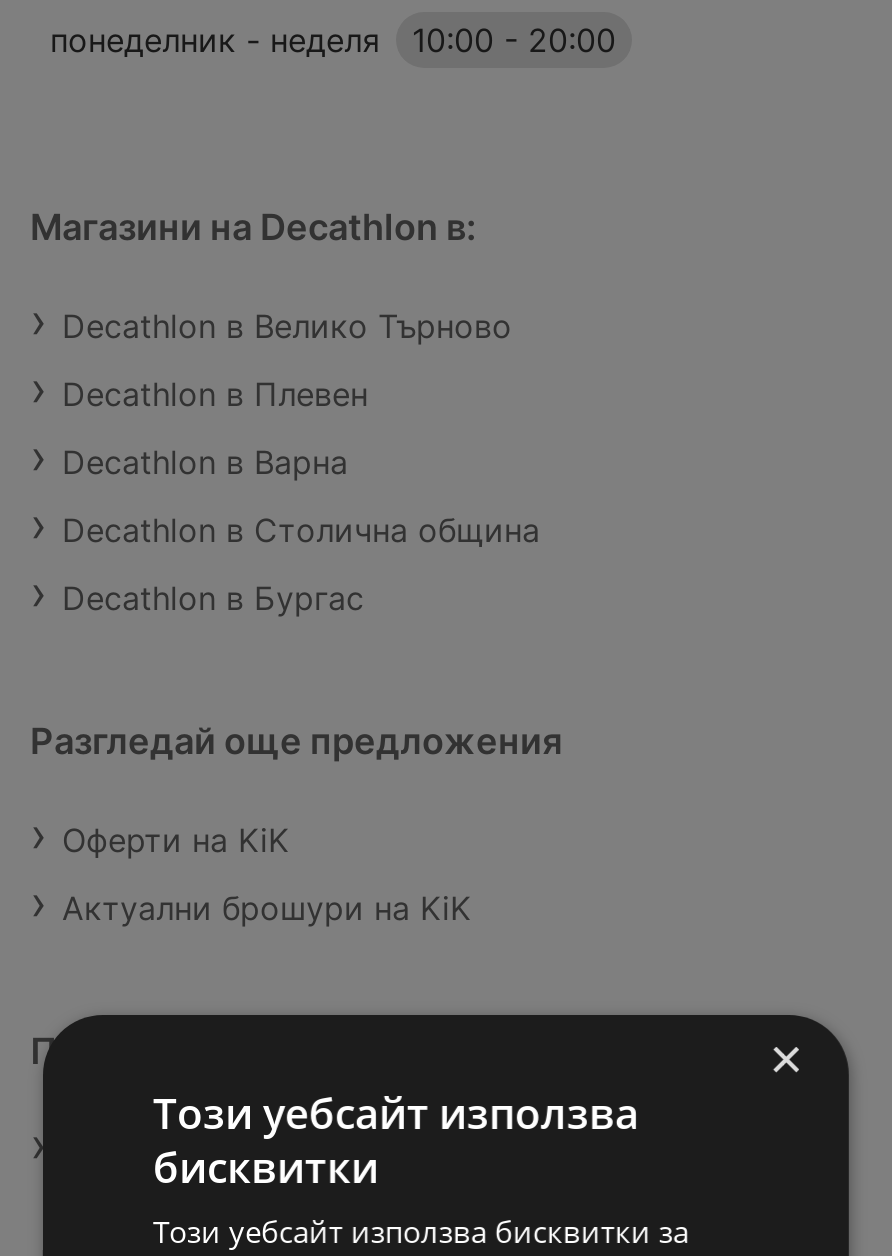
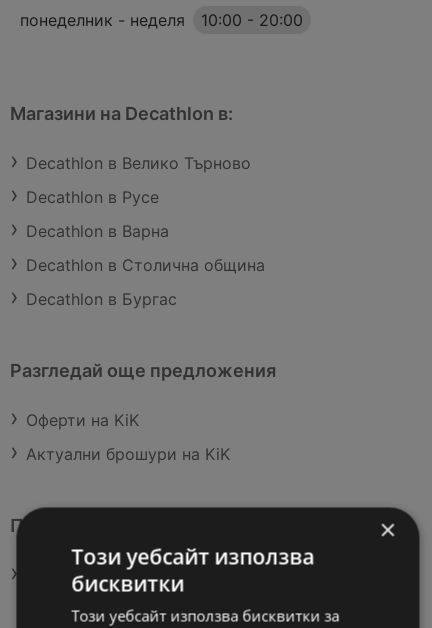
[62,374,368,414] Decathlon в Плевен -> [26,187,159,207] Decathlon в Русе

